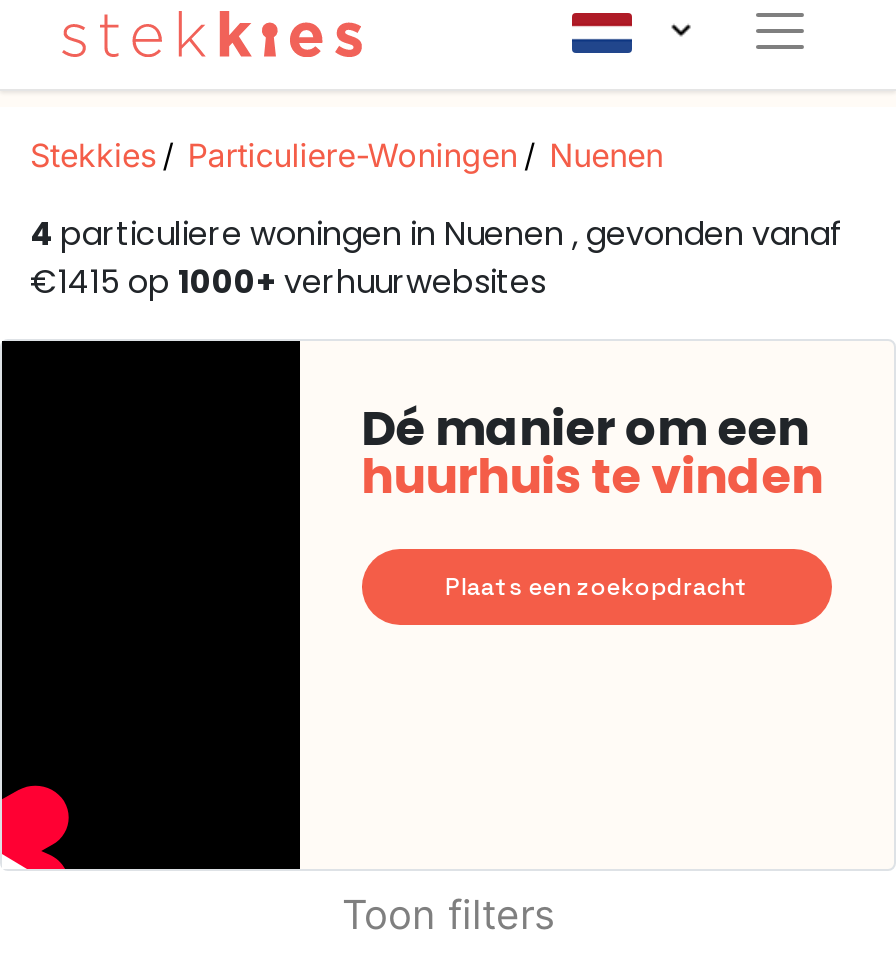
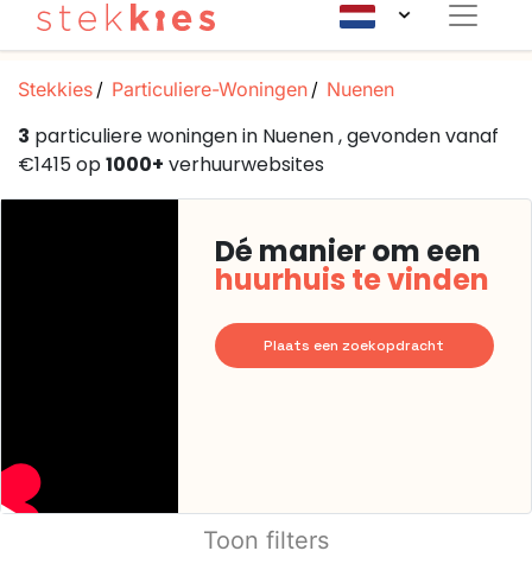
[30,211,842,257] 4 particuliere woningen in Nuenen , gevonden vanaf -> [18,122,499,150] 3 particuliere woningen in Nuenen , gevonden vanaf

